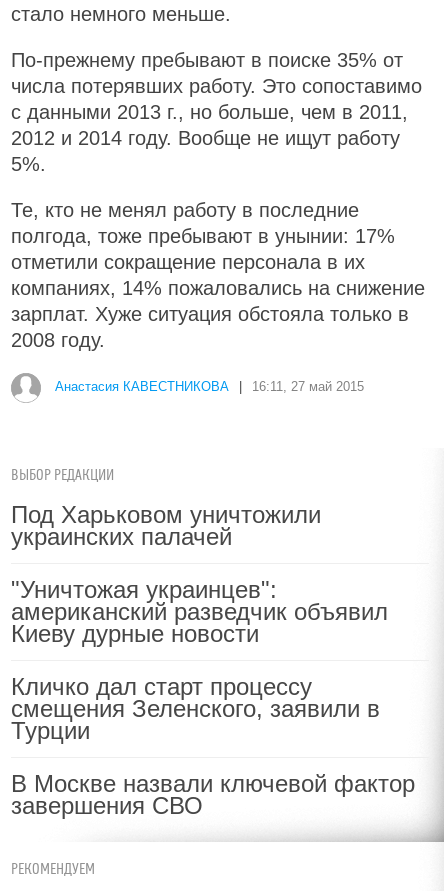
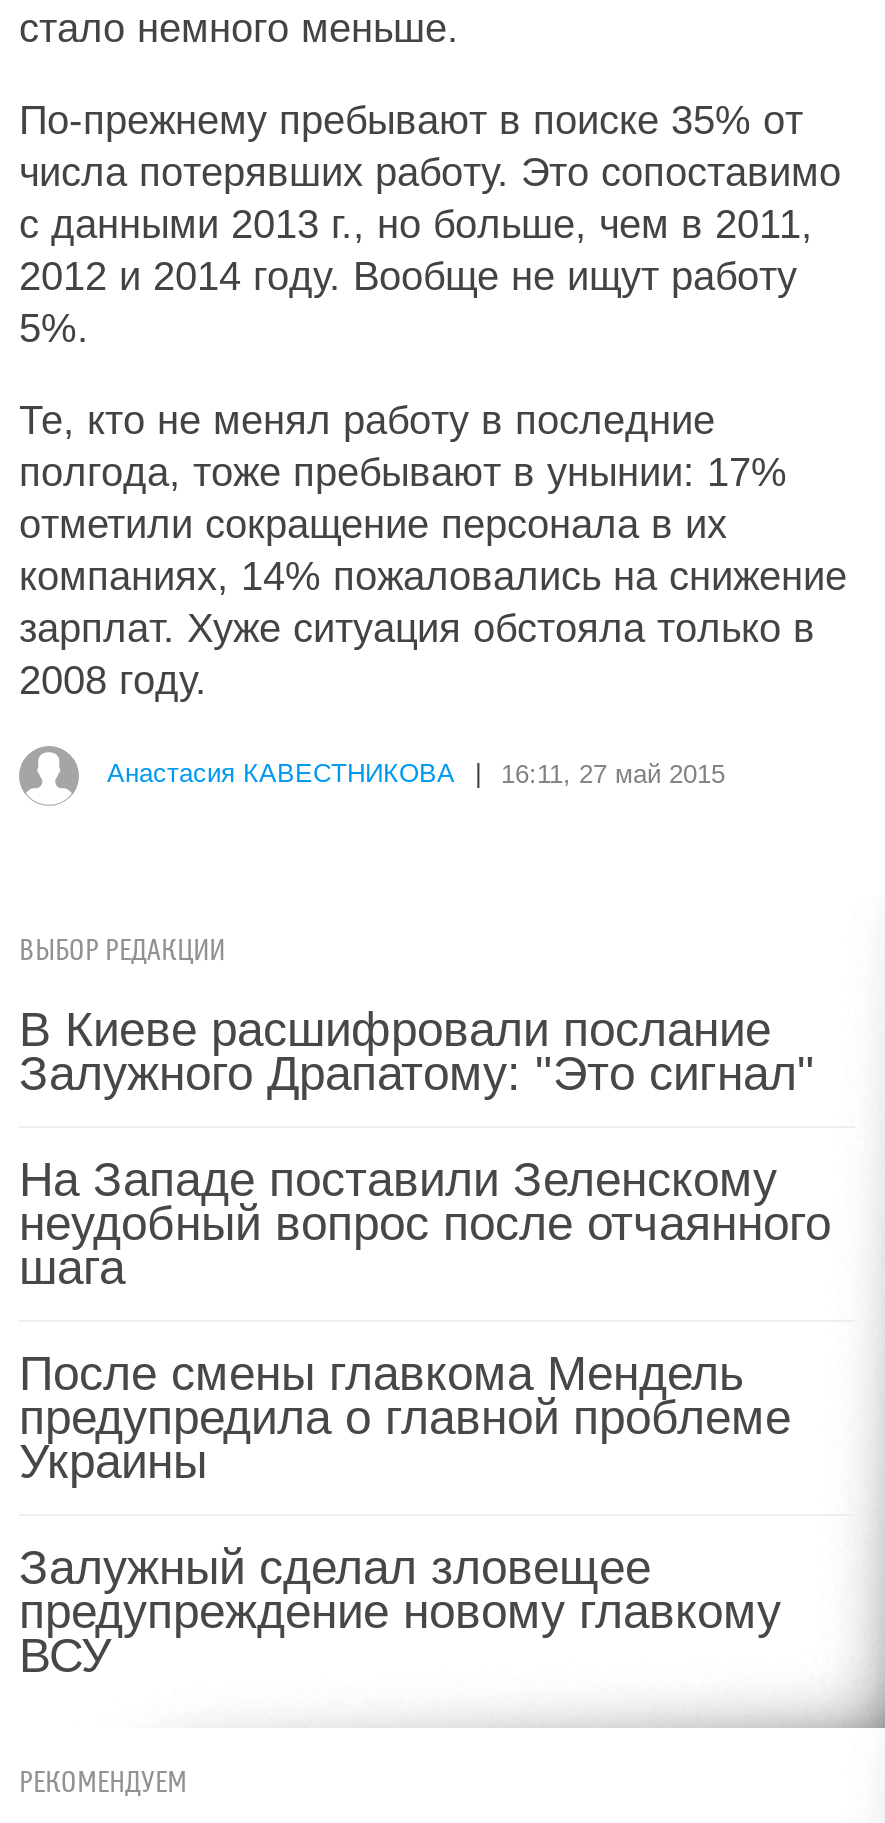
[11,501,321,550] Под Харьковом уничтожили | украинских палачей -> [19,1002,815,1100] В Киеве расшифровали послание | Залужного Драпатому: "Это сигнал"
[11,576,388,647] "Уничтожая украинцев": | американский разведчик объявил | Киеву дурные новости -> [19,1152,831,1294] На Западе поставили Зеленскому | неудобный вопрос после отчаянного | шага
[11,673,380,744] Кличко дал старт процессу | смещения Зеленского, заявили в | Турции -> [19,1346,791,1488] После смены главкома Мендель | предупредила о главной проблеме | Украины
[11,770,415,819] В Москве назвали ключевой фактор | завершения СВО -> [19,1540,781,1682] Залужный сделал зловещее | предупреждение новому главкому | ВСУ

